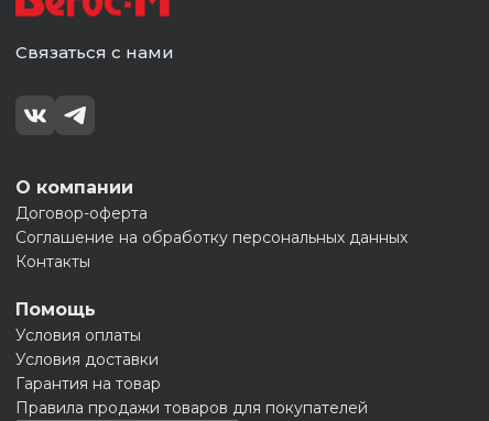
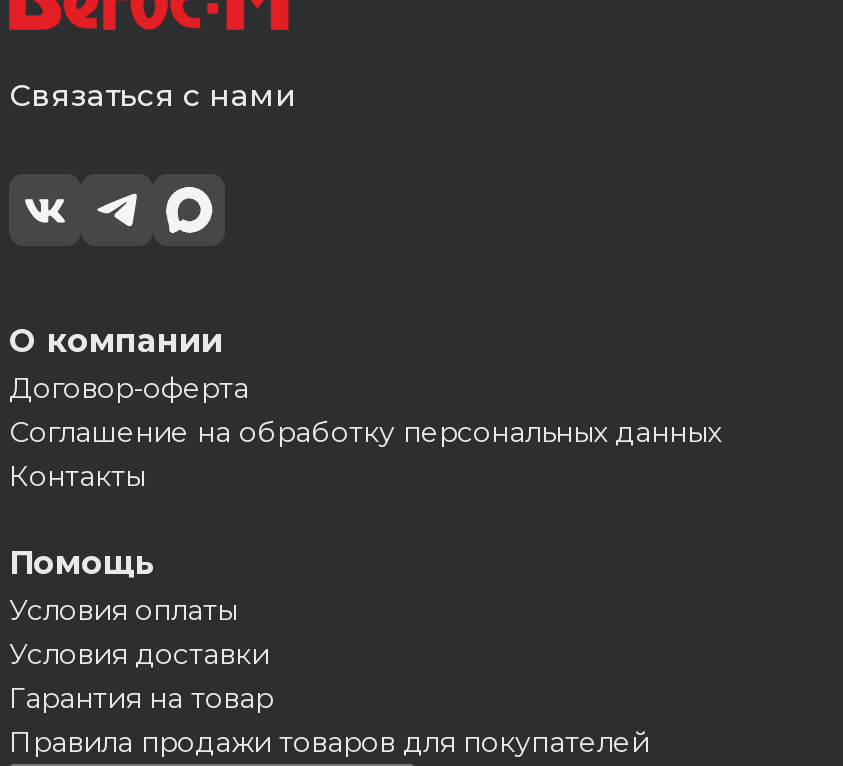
none -> [157,176,223,244] [image]

